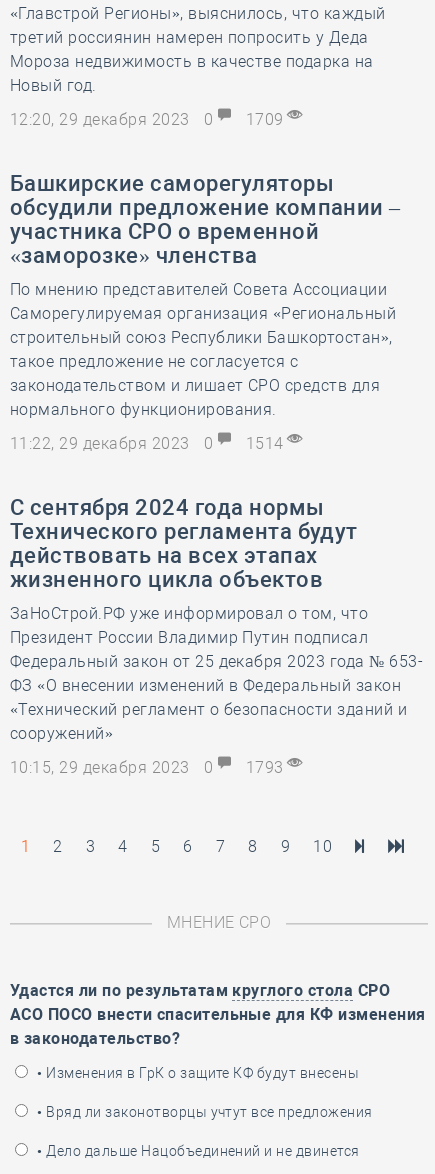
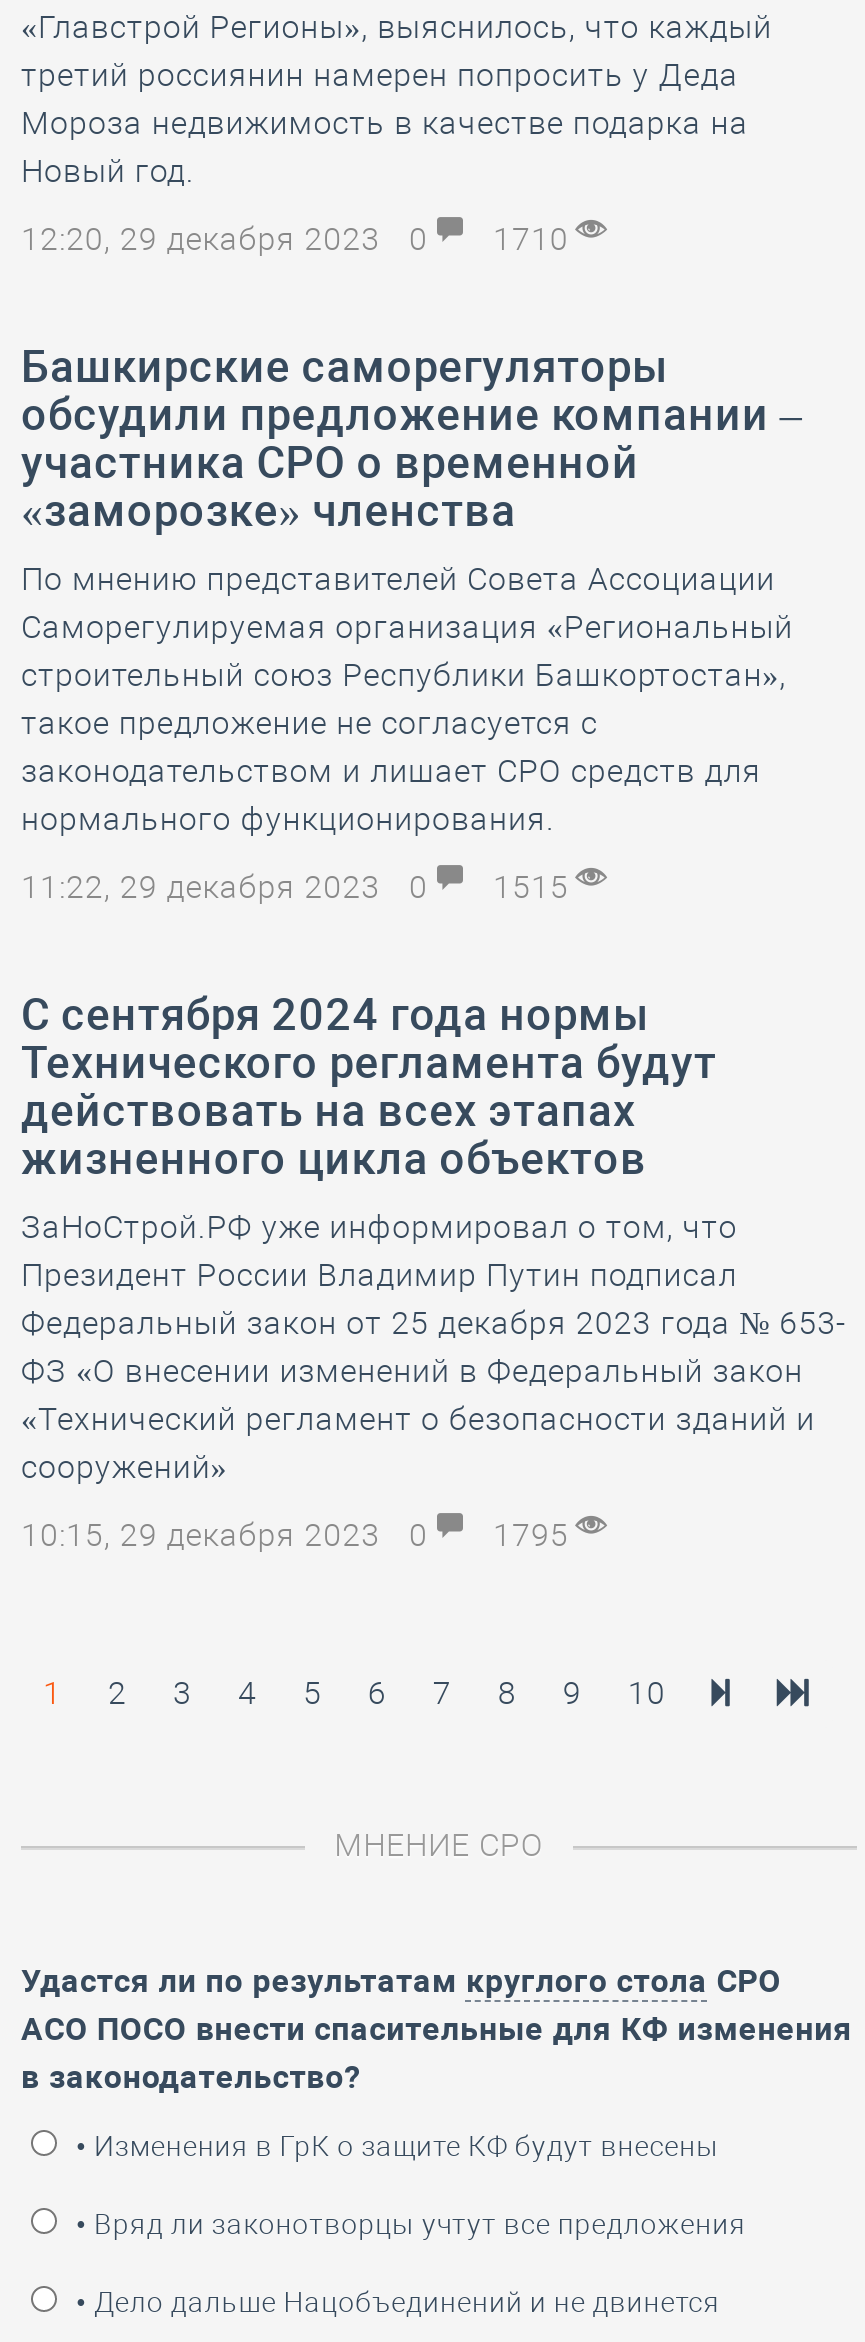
[10,110,288,129] 12:20, 29 декабря 2023 0 1709 -> [21,220,578,258] 12:20, 29 декабря 2023 0 1710
[10,434,288,453] 11:22, 29 декабря 2023 0 1514 -> [21,868,578,906] 11:22, 29 декабря 2023 0 1515
[10,758,288,777] 10:15, 29 декабря 2023 0 1793 -> [21,1516,578,1554] 10:15, 29 декабря 2023 0 1795

